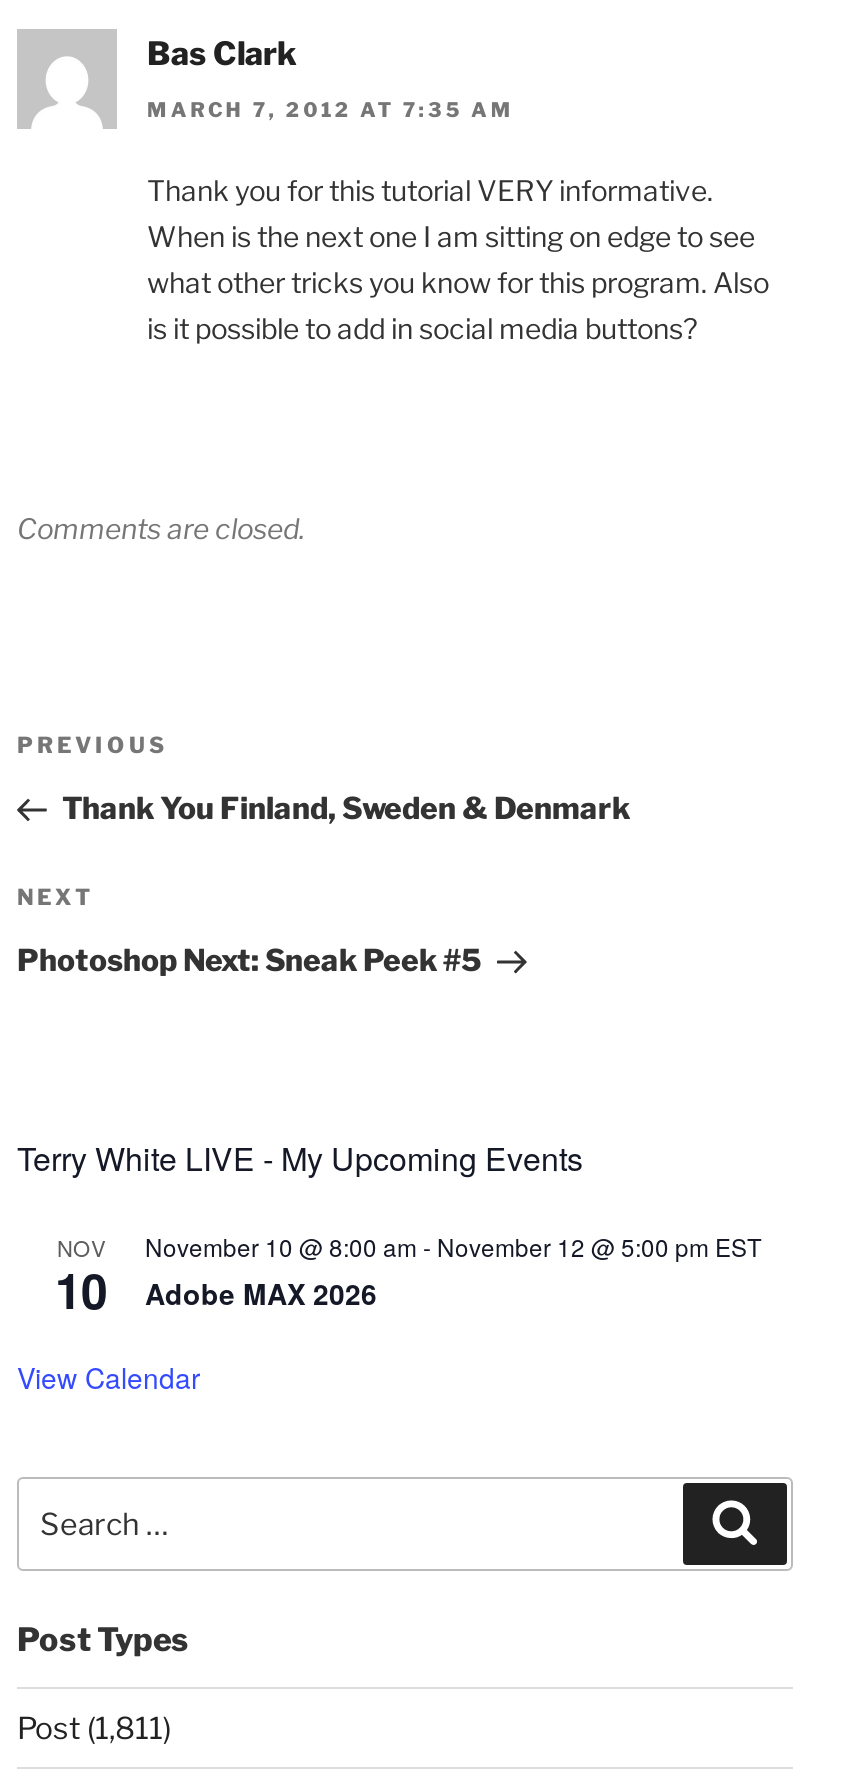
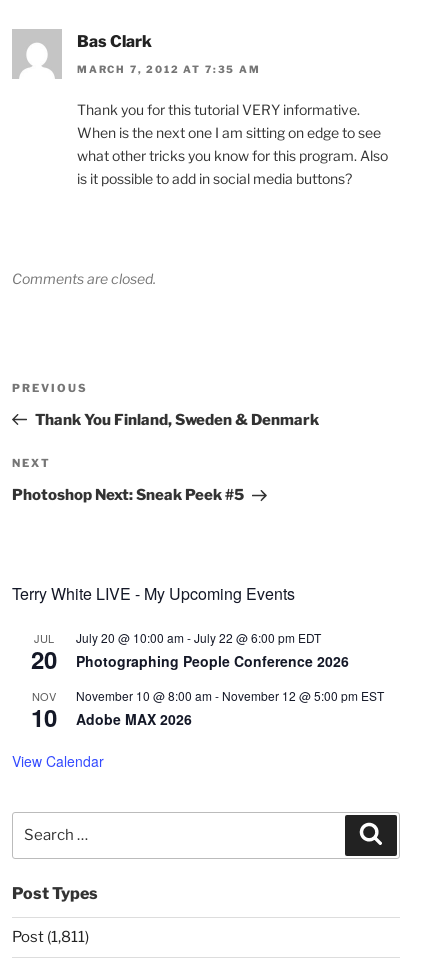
none -> [31,630,57,676] JUL | 20
none -> [76,629,349,671] July 20 @ 10:00 am - July 22 @ 6:00 pm EDT | Photographing People Conference 2026

